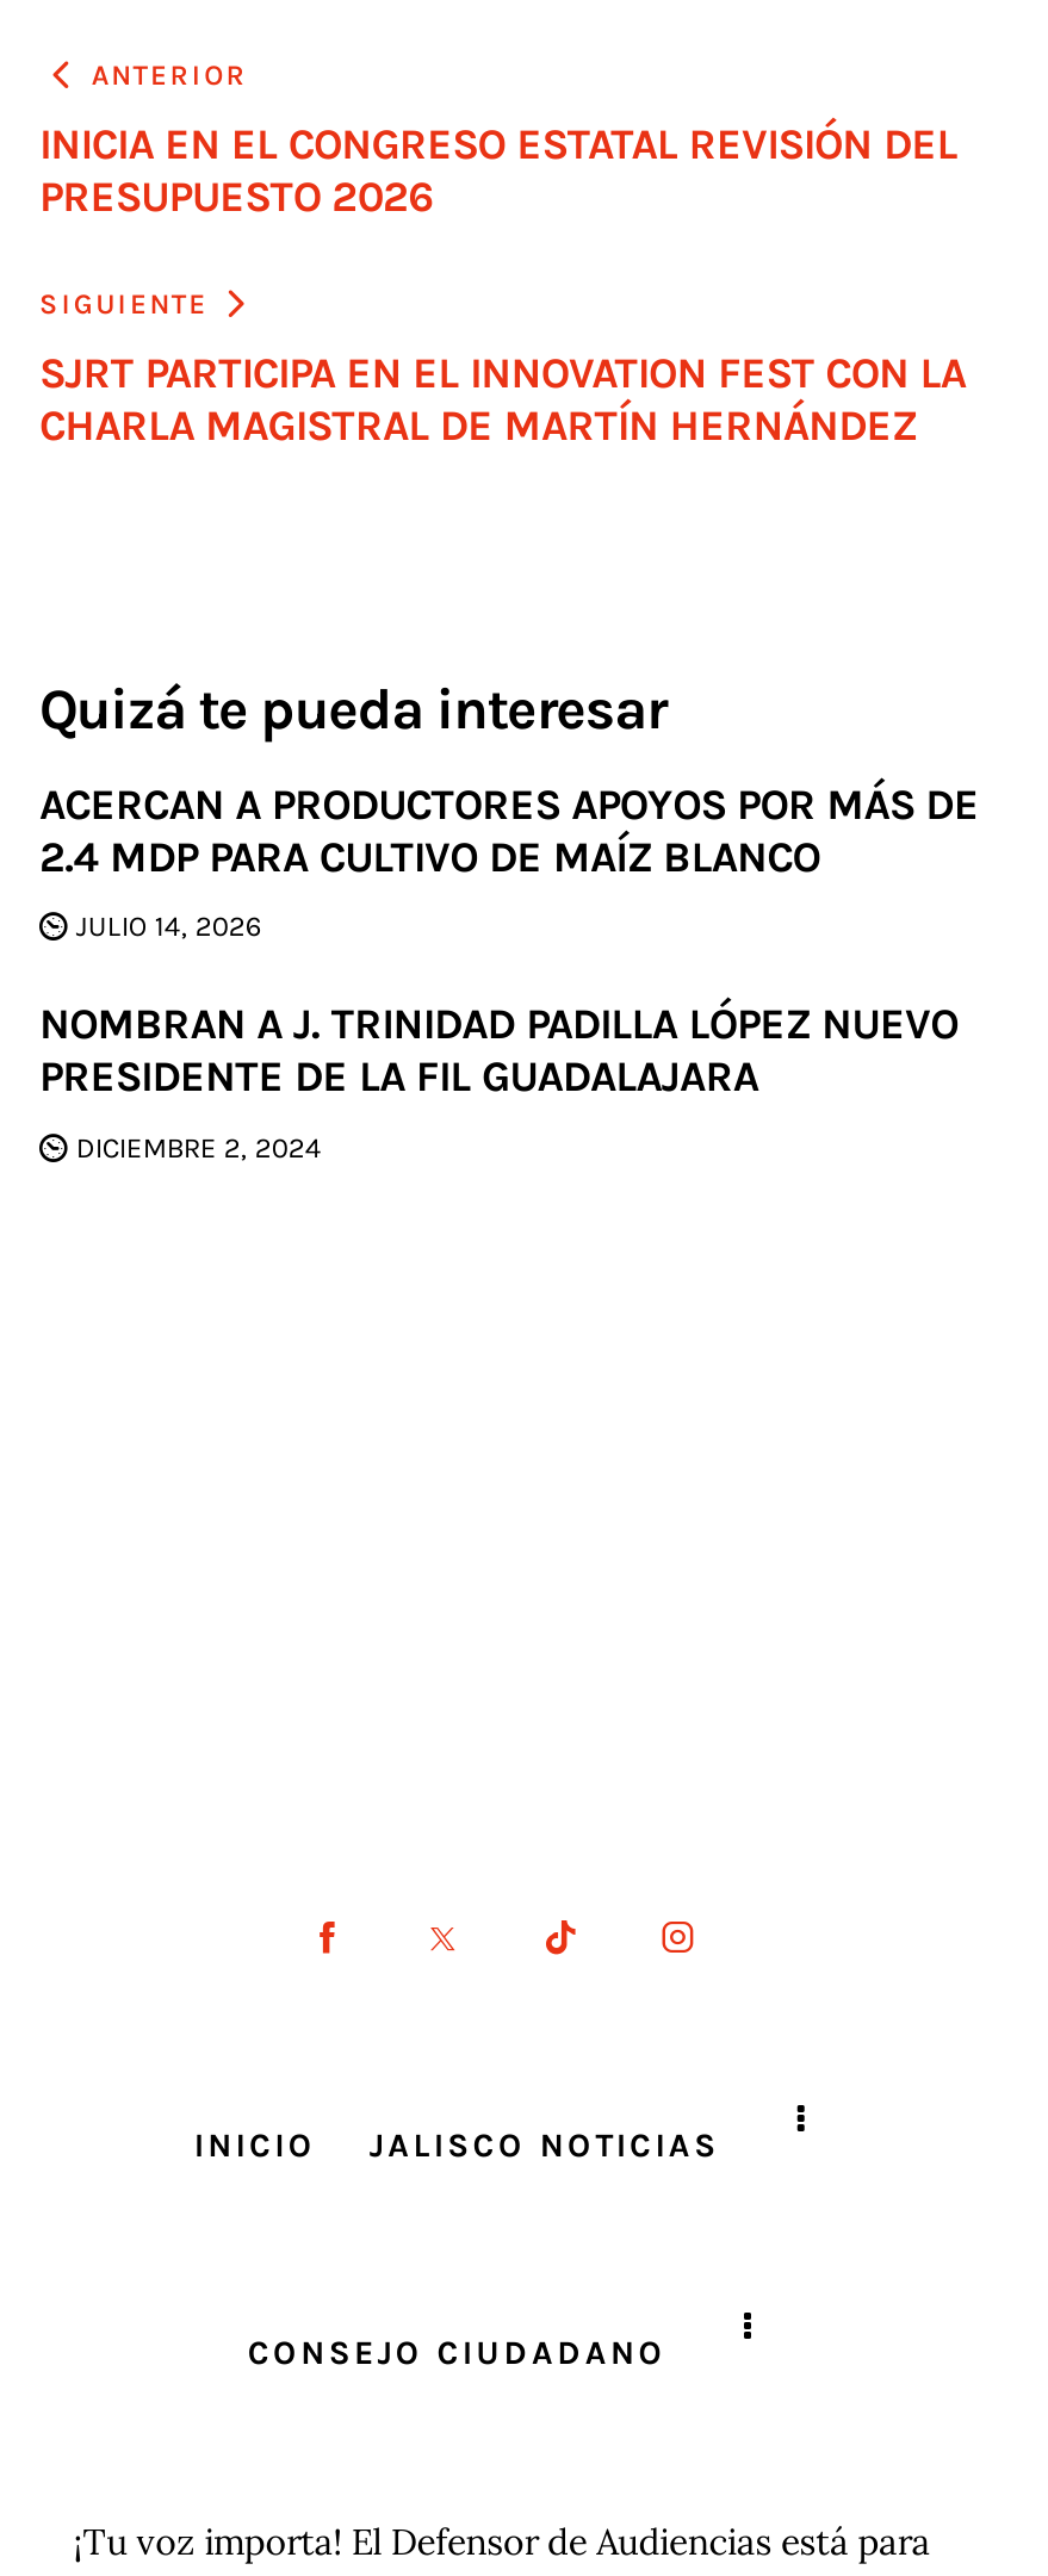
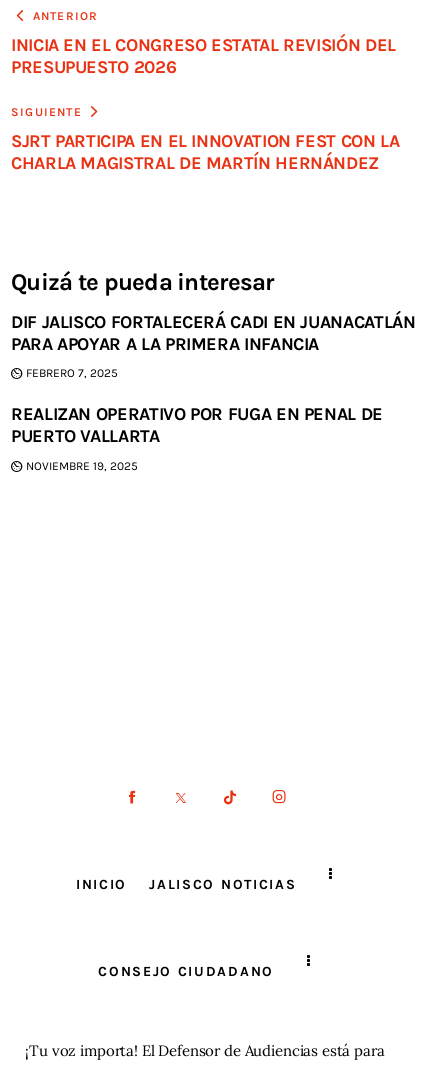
[39,778,979,883] ACERCAN A PRODUCTORES APOYOS POR MÁS DE | 2.4 MDP PARA CULTIVO DE MAÍZ BLANCO -> [11,311,415,355] DIF JALISCO FORTALECERÁ CADI EN JUANACATLÁN | PARA APOYAR A LA PRIMERA INFANCIA
[76,911,262,944] JULIO 14, 2026 -> [26,366,118,380] FEBRERO 7, 2025
[39,999,958,1104] NOMBRAN A J. TRINIDAD PADILLA LÓPEZ NUEVO | PRESIDENTE DE LA FIL GUADALAJARA -> [11,403,383,447] REALIZAN OPERATIVO POR FUGA EN PENAL DE | PUERTO VALLARTA
[76,1131,321,1165] DICIEMBRE 2, 2024 -> [26,459,138,473] NOVIEMBRE 19, 2025

